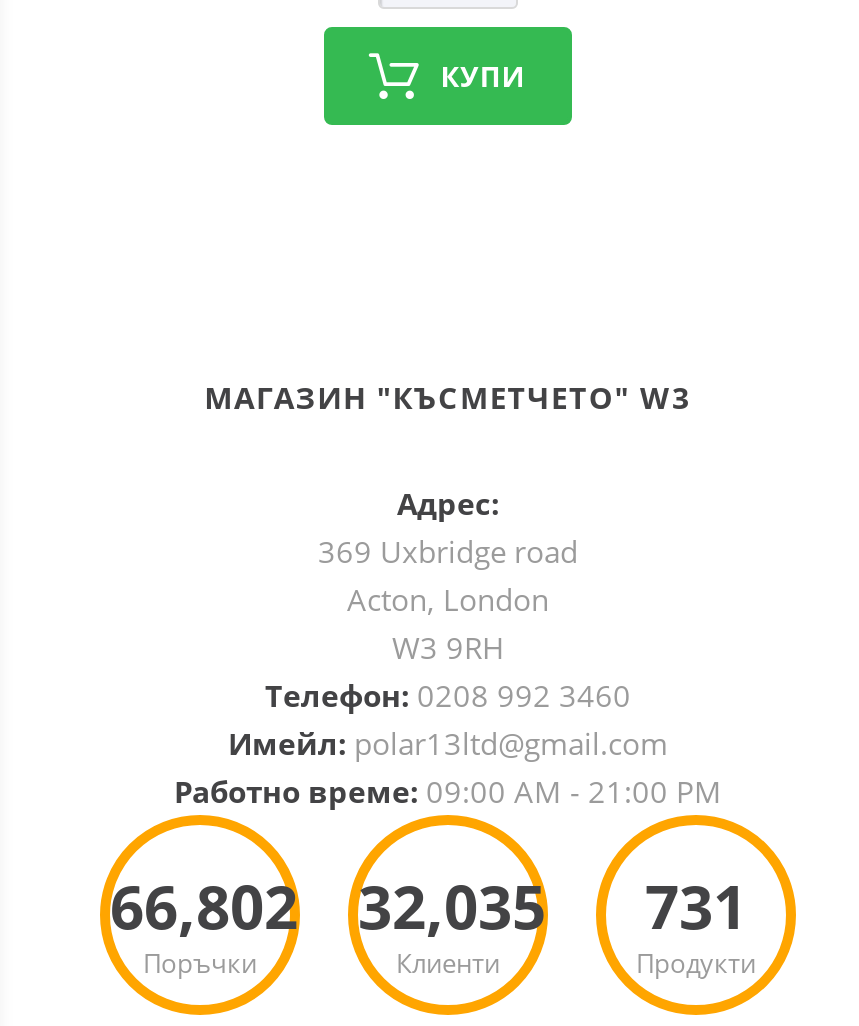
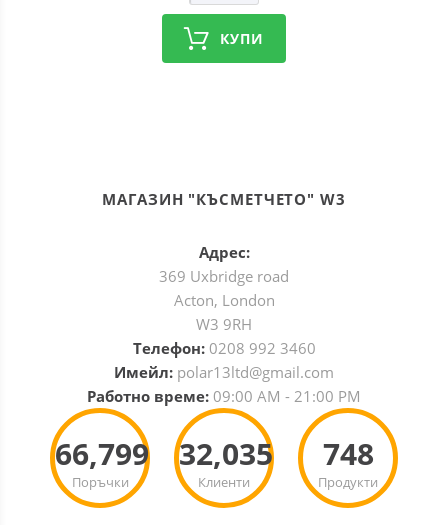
[110,865,298,947] 66,802 -> [55,433,149,474] 66,799
[645,865,747,947] 731 -> [322,433,373,474] 748

